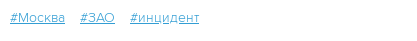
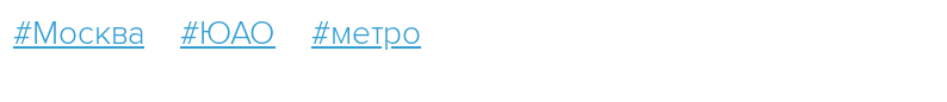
[80,9,199,26] #ЗАО | #инцидент -> [180,14,421,54] #ЮАО | #метро

